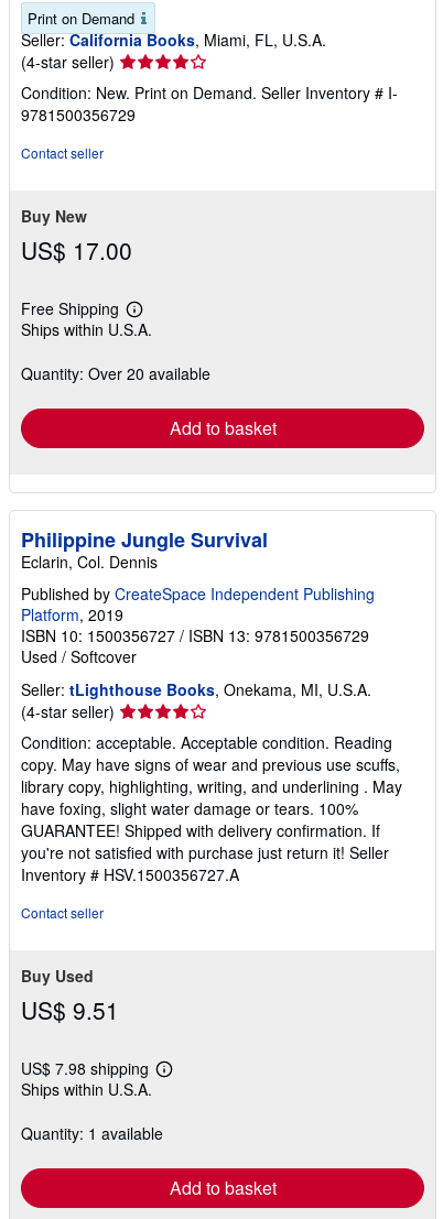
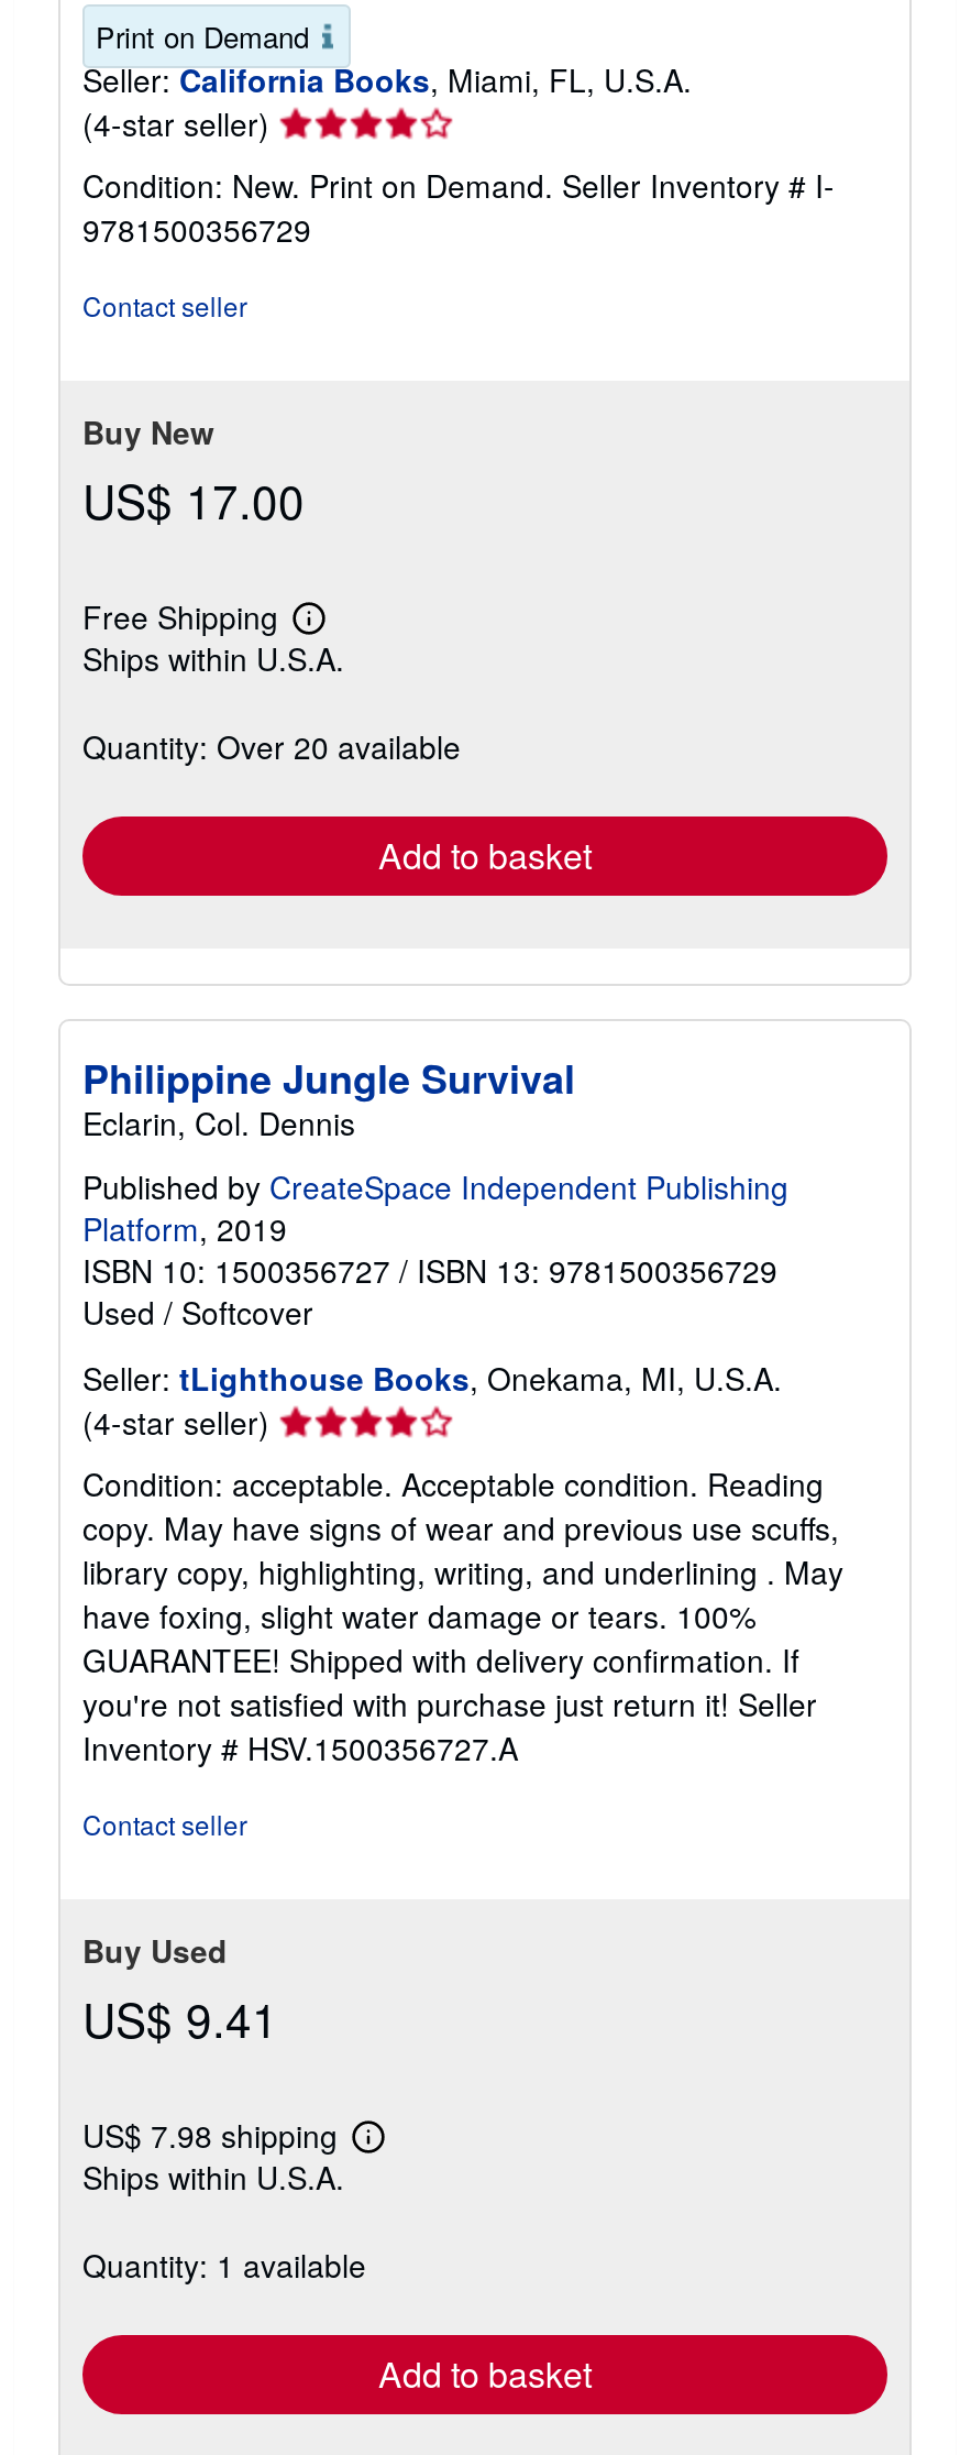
[21,993,119,1026] US$ 9.51 -> [82,1984,278,2050] US$ 9.41

